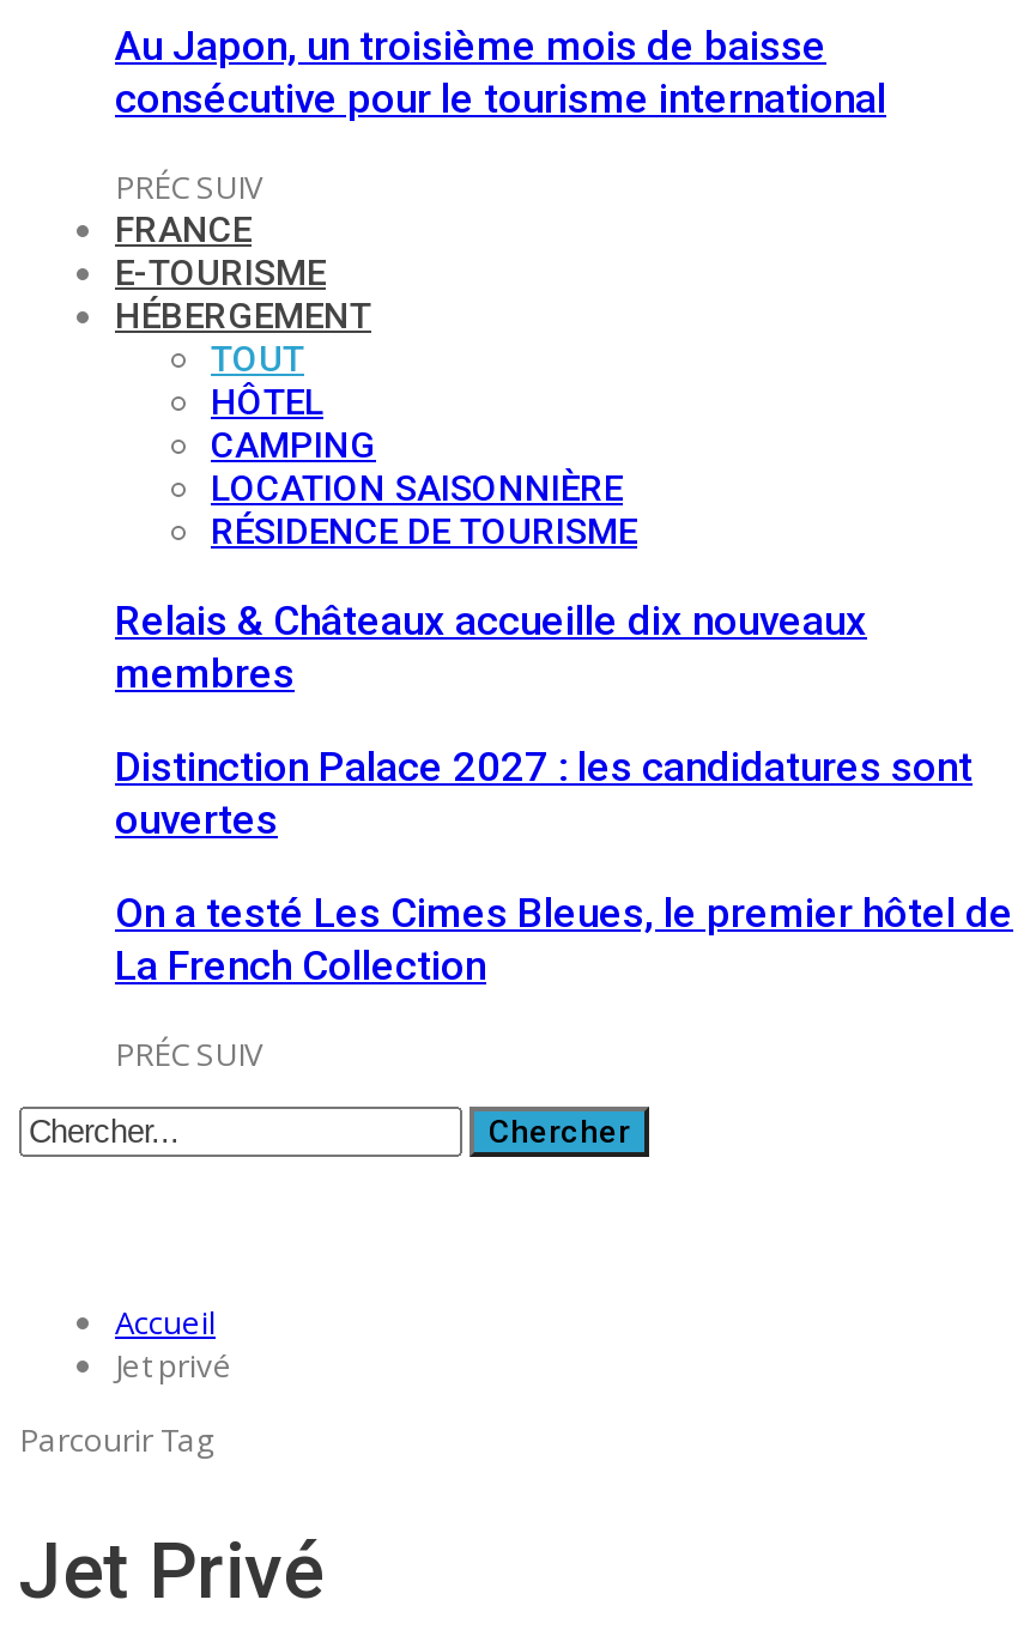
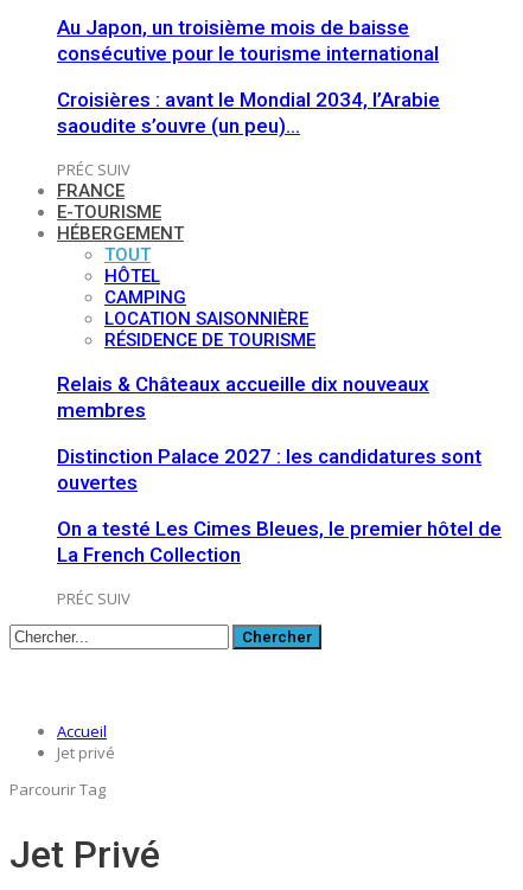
none -> [57,88,440,137] Croisières : avant le Mondial 2034, l’Arabie | saoudite s’ouvre (un peu)…

